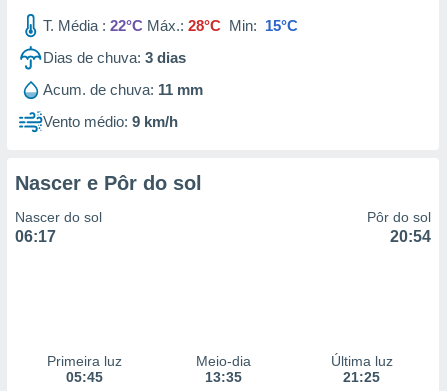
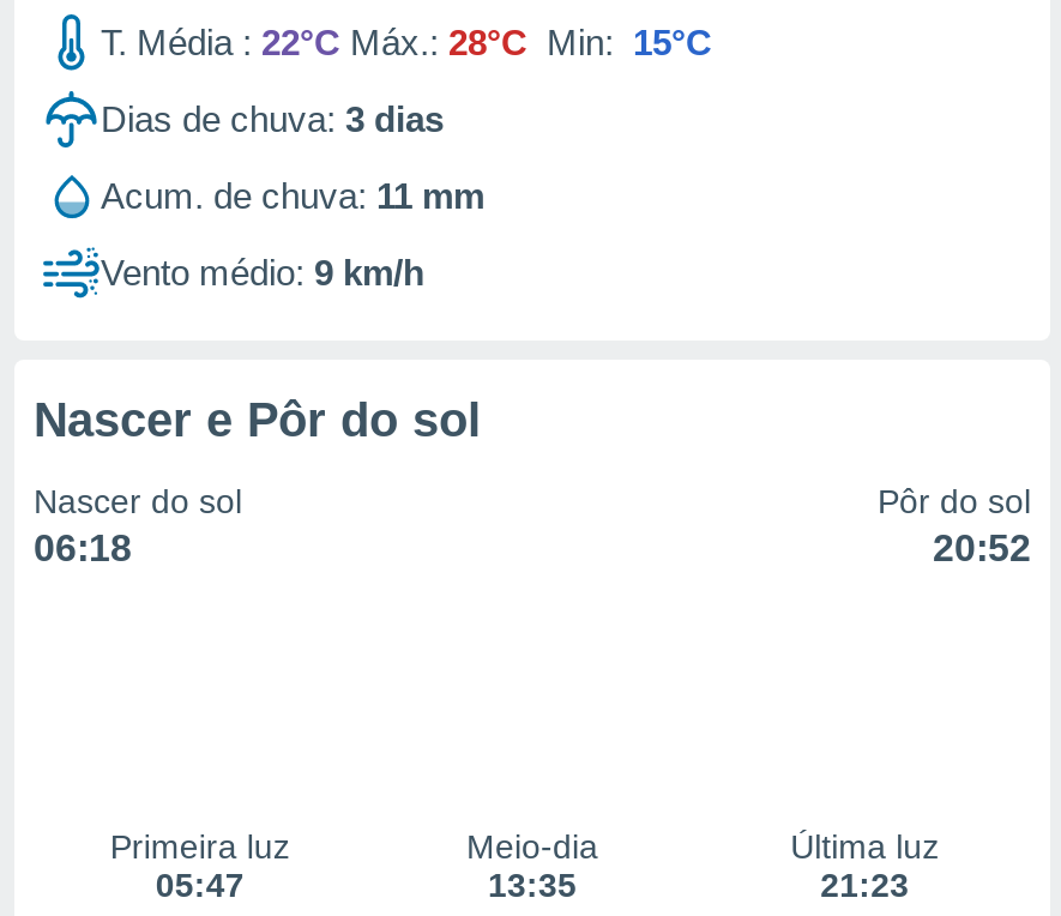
[15,228,56,245] 06:17 -> [34,528,132,568] 06:18
[390,228,431,245] 20:54 -> [933,528,1031,568] 20:52
[66,369,103,385] 05:45 -> [155,866,244,904] 05:47
[343,369,380,385] 21:25 -> [821,866,909,904] 21:23

